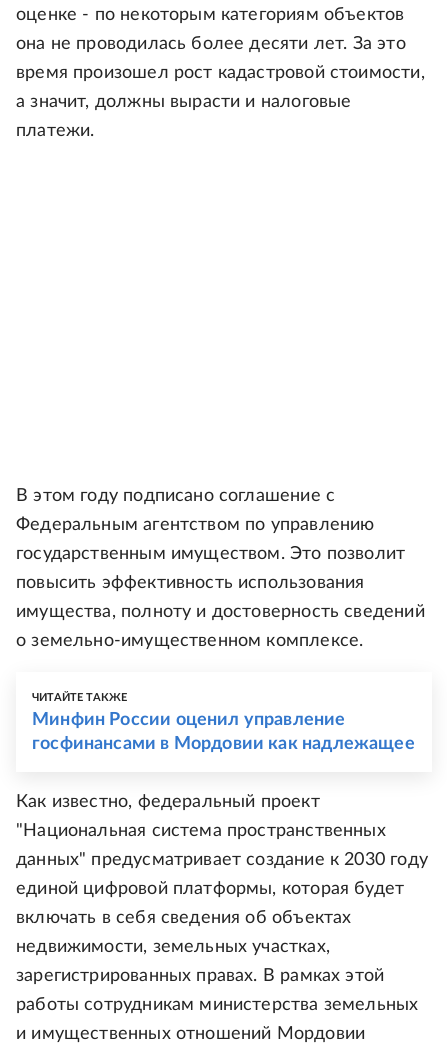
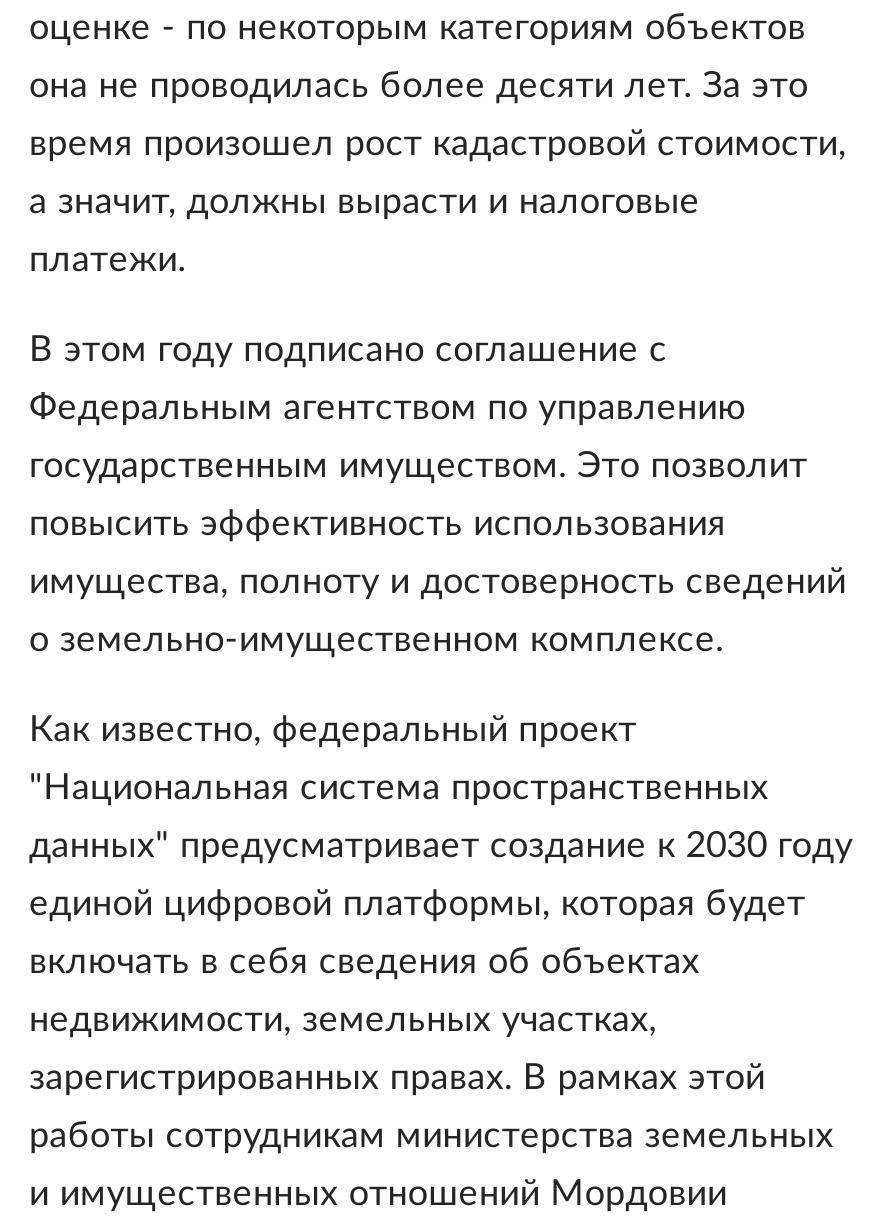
[32,692,415,753] ЧИТАЙТЕ ТАКЖЕ | Минфин России оценил управление | госфинансами в Мордовии как надлежащее -> none

